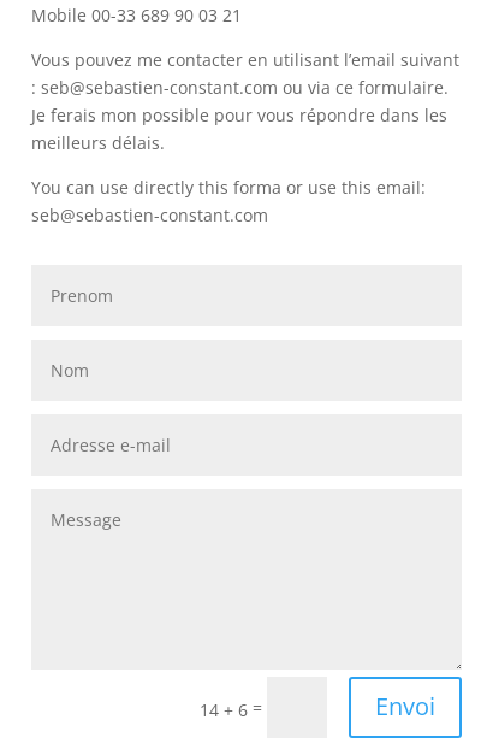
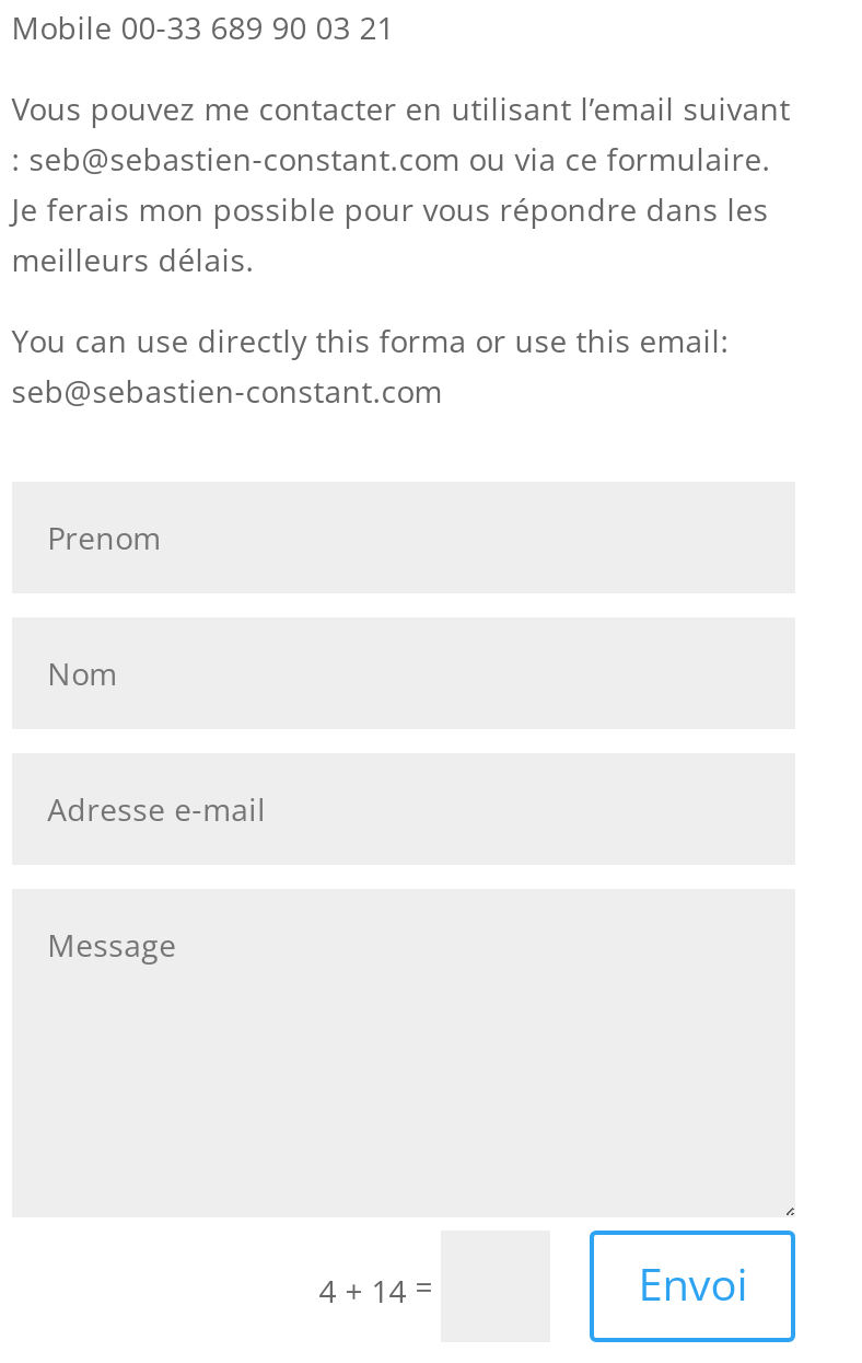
[200,696,267,721] 14 + 6 = -> [319,1265,441,1310] 4 + 14 =

